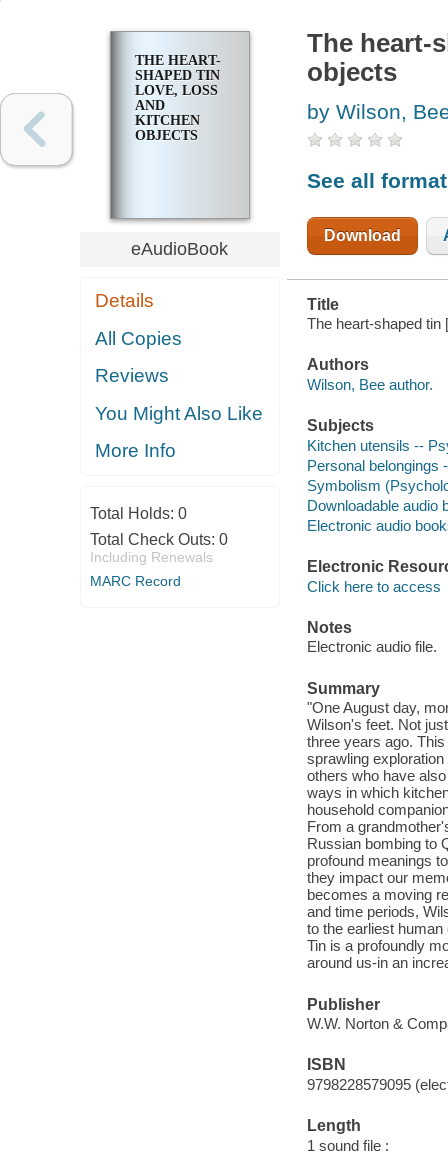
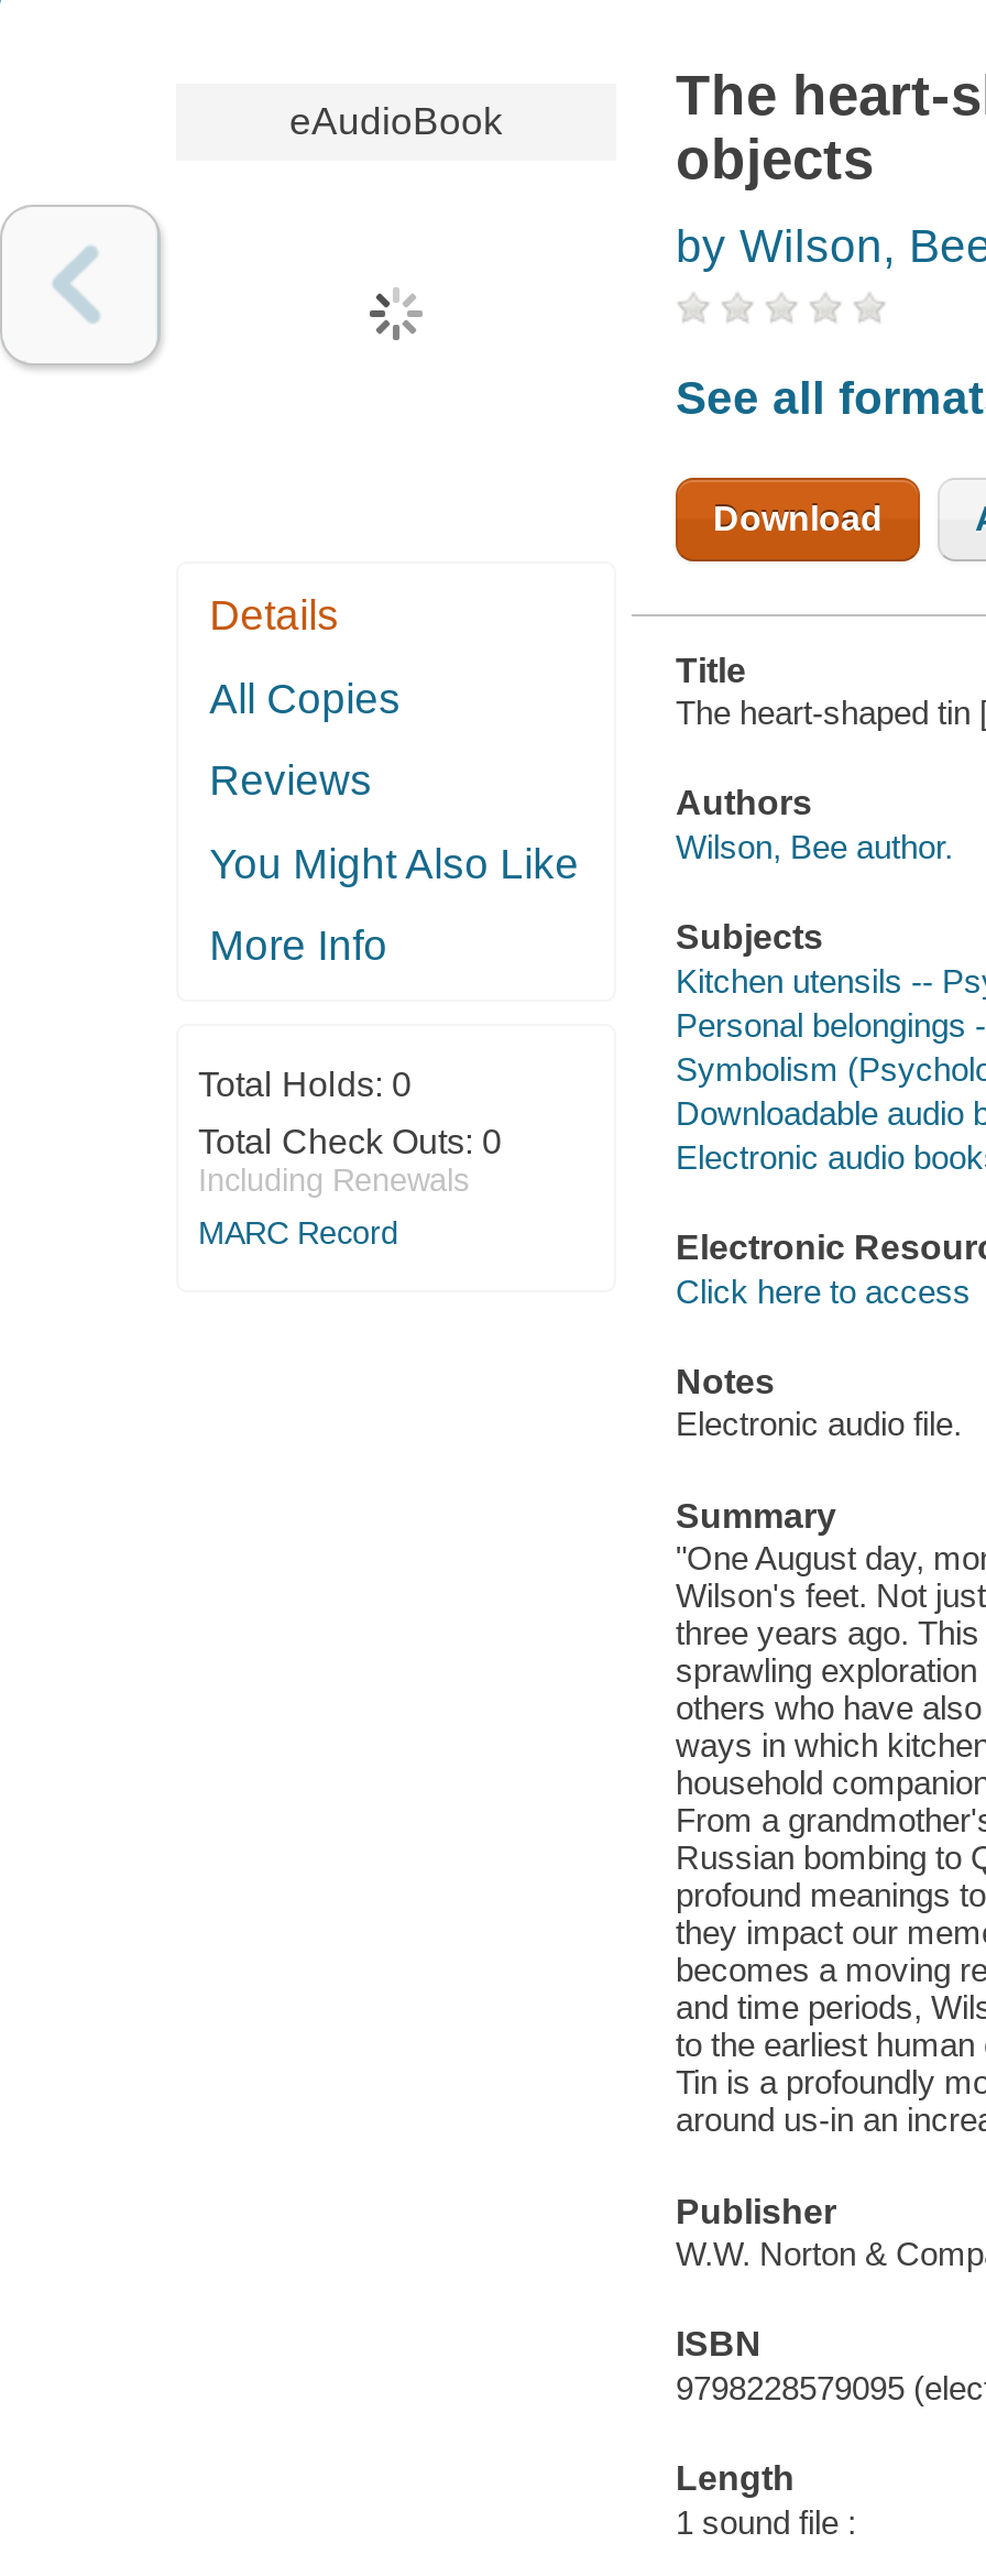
[108,30,252,223] [image] | THE HEART- | SHAPED TIN | LOVE, LOSS | AND | KITCHEN | OBJECTS -> none
moved [131,239,228,259] -> [289,99,503,143]: eAudioBook
moved [90,290,263,589] -> [198,592,579,1250]: Details | All Copies | Reviews | ... | Including Renewals | MARC Record

